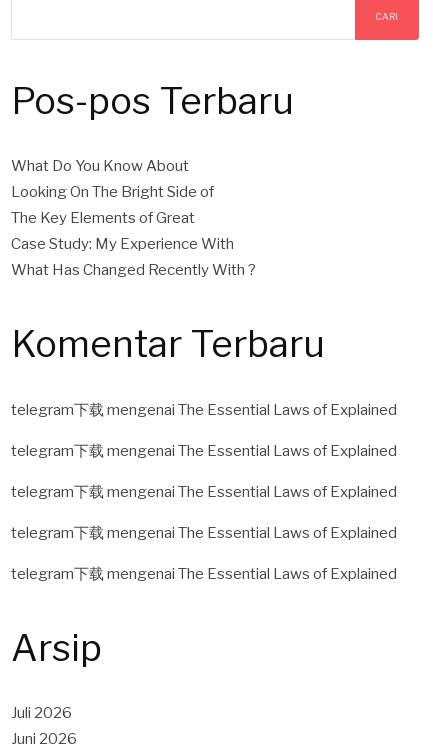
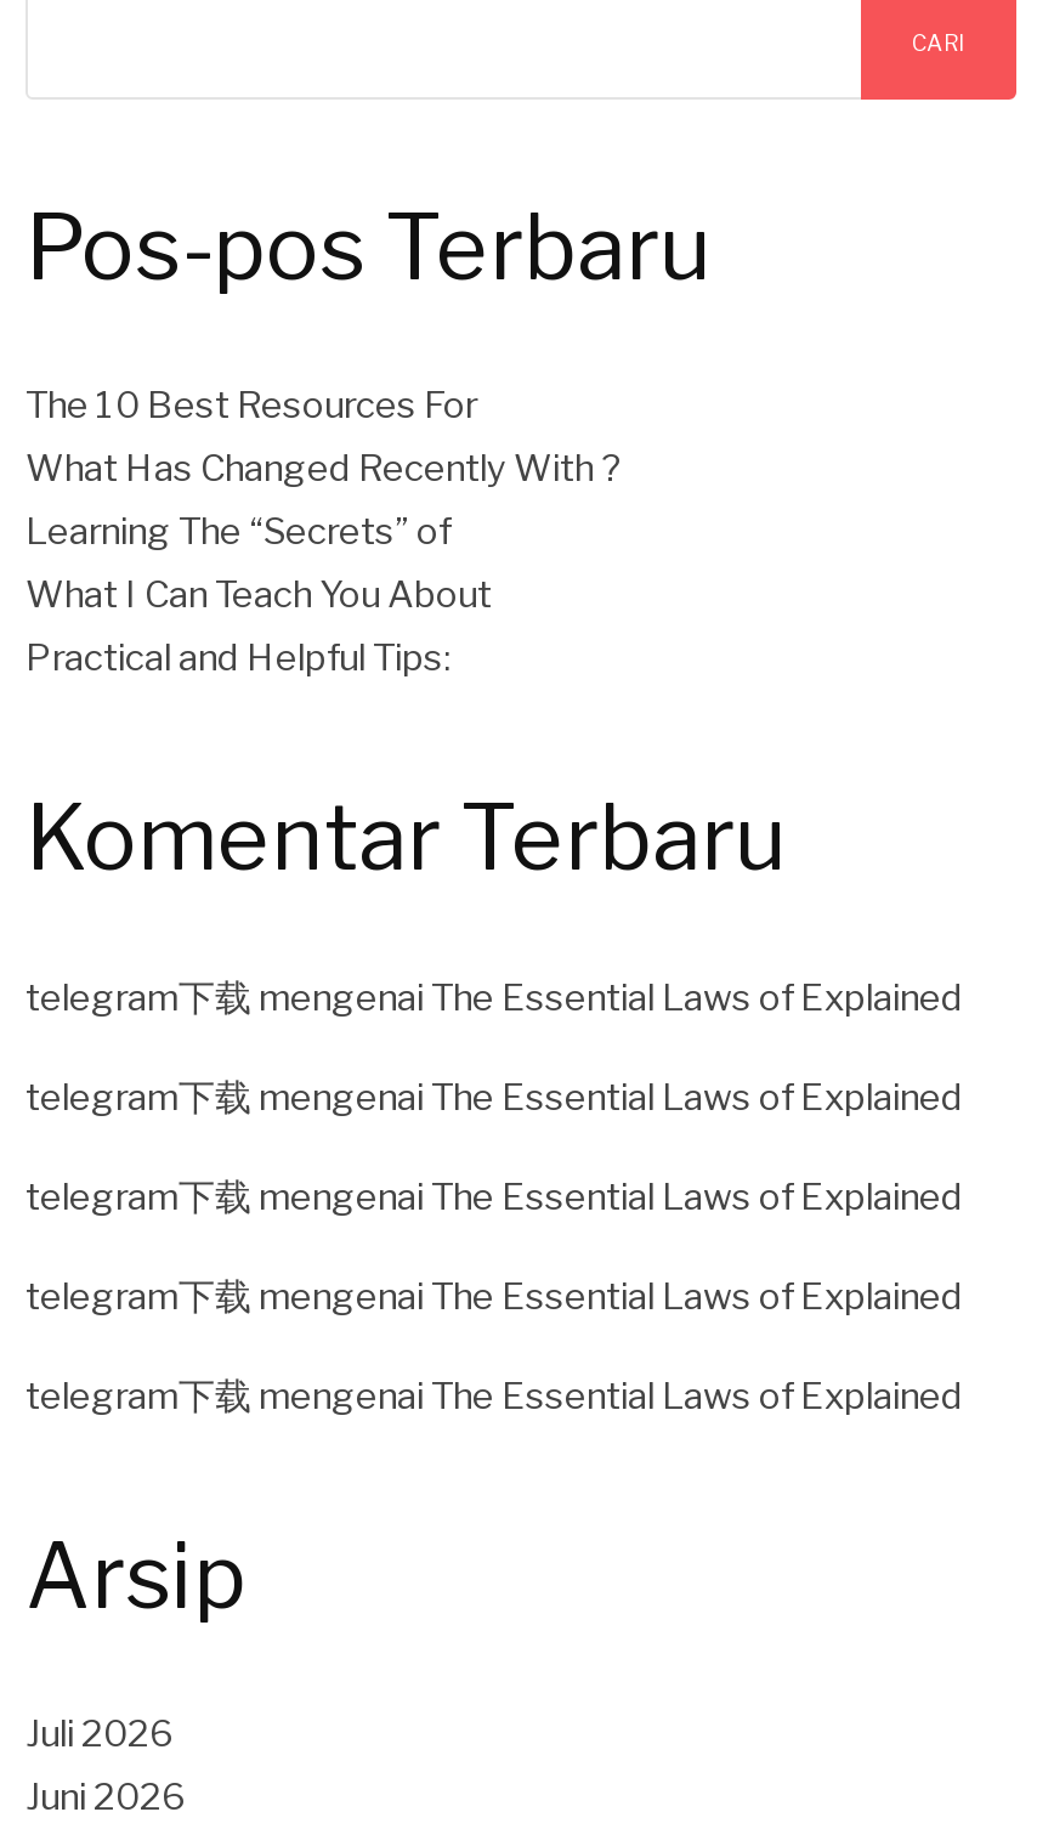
[11,157,234,253] What Do You Know About | Looking On The Bright Side of | The Key Elements of Great | Case Study: My Experience With -> [25,385,477,428] The 10 Best Resources For
moved [11,261,256,279] -> [25,448,620,492]: What Has Changed Recently With ?
none -> [25,511,492,681] Learning The “Secrets” of | What I Can Teach You About | Practical and Helpful Tips:

